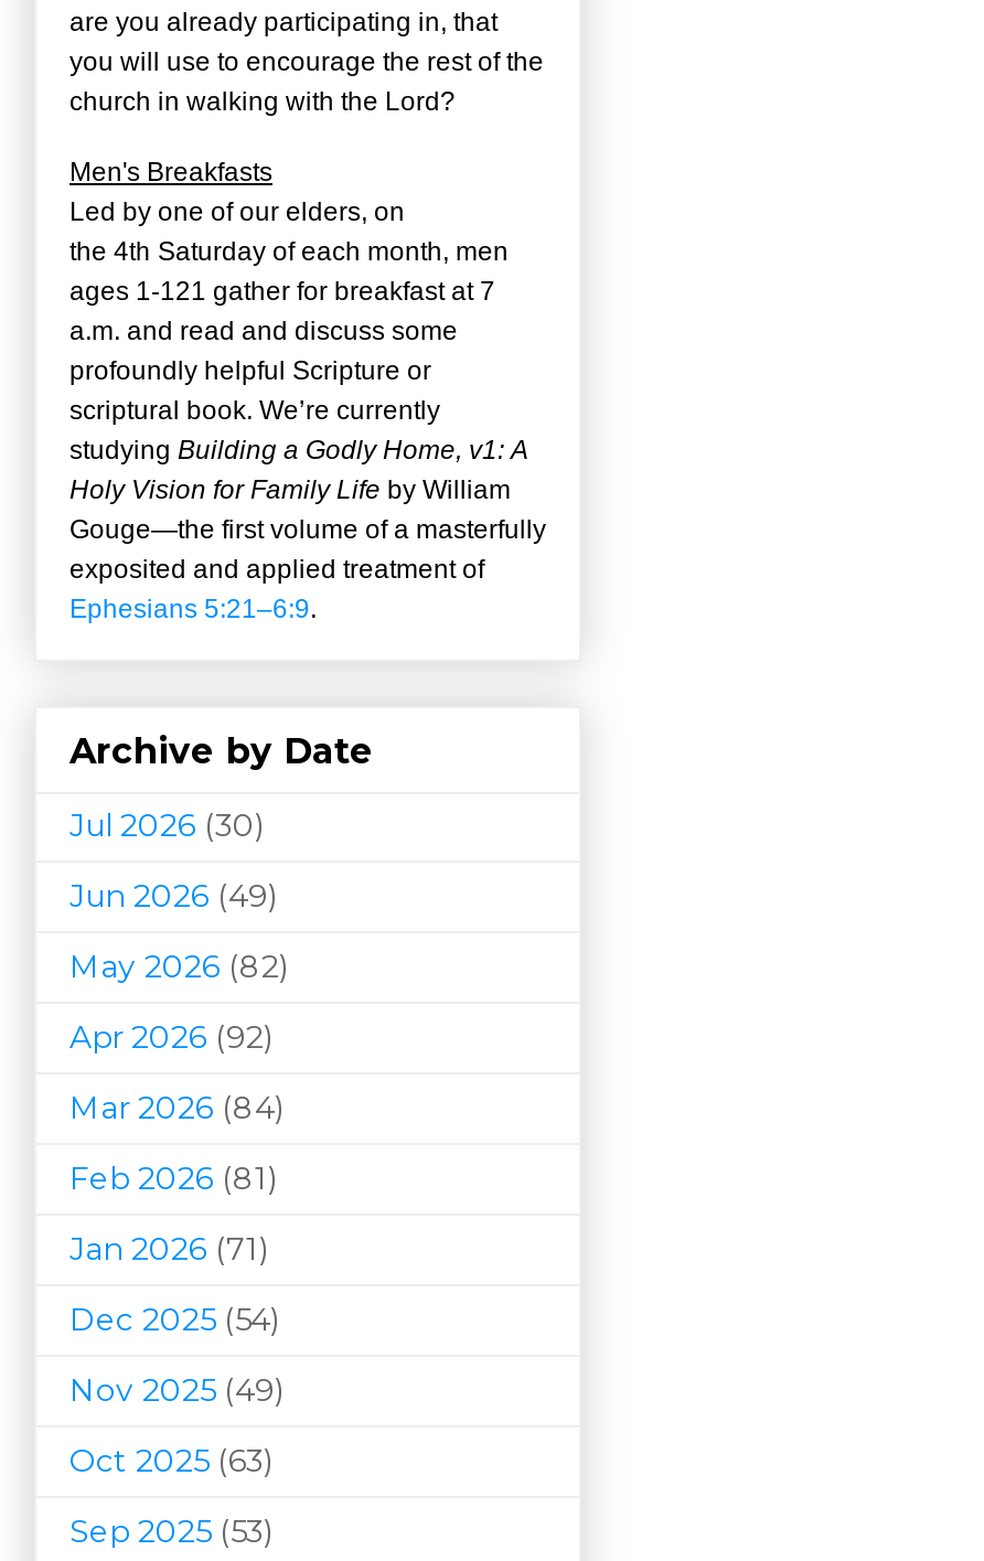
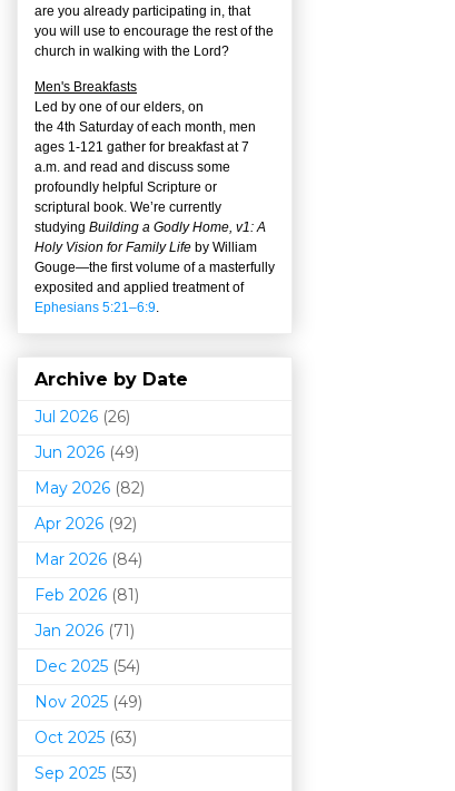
[69,804,264,844] Jul 2026 (30) -> [34,406,130,426] Jul 2026 (26)

